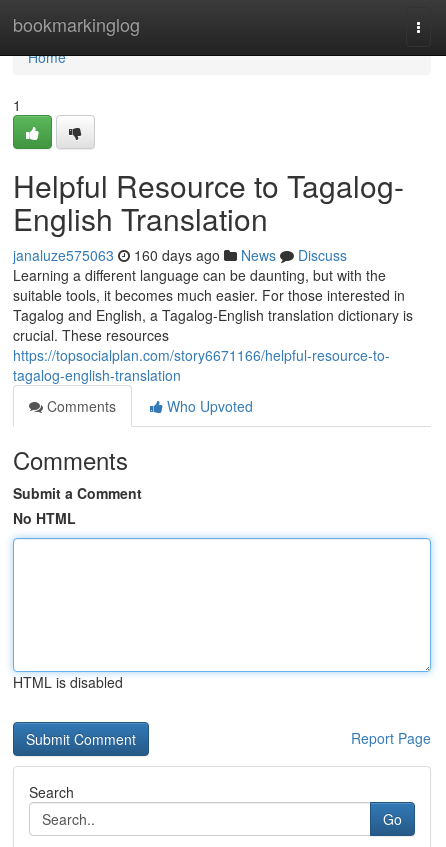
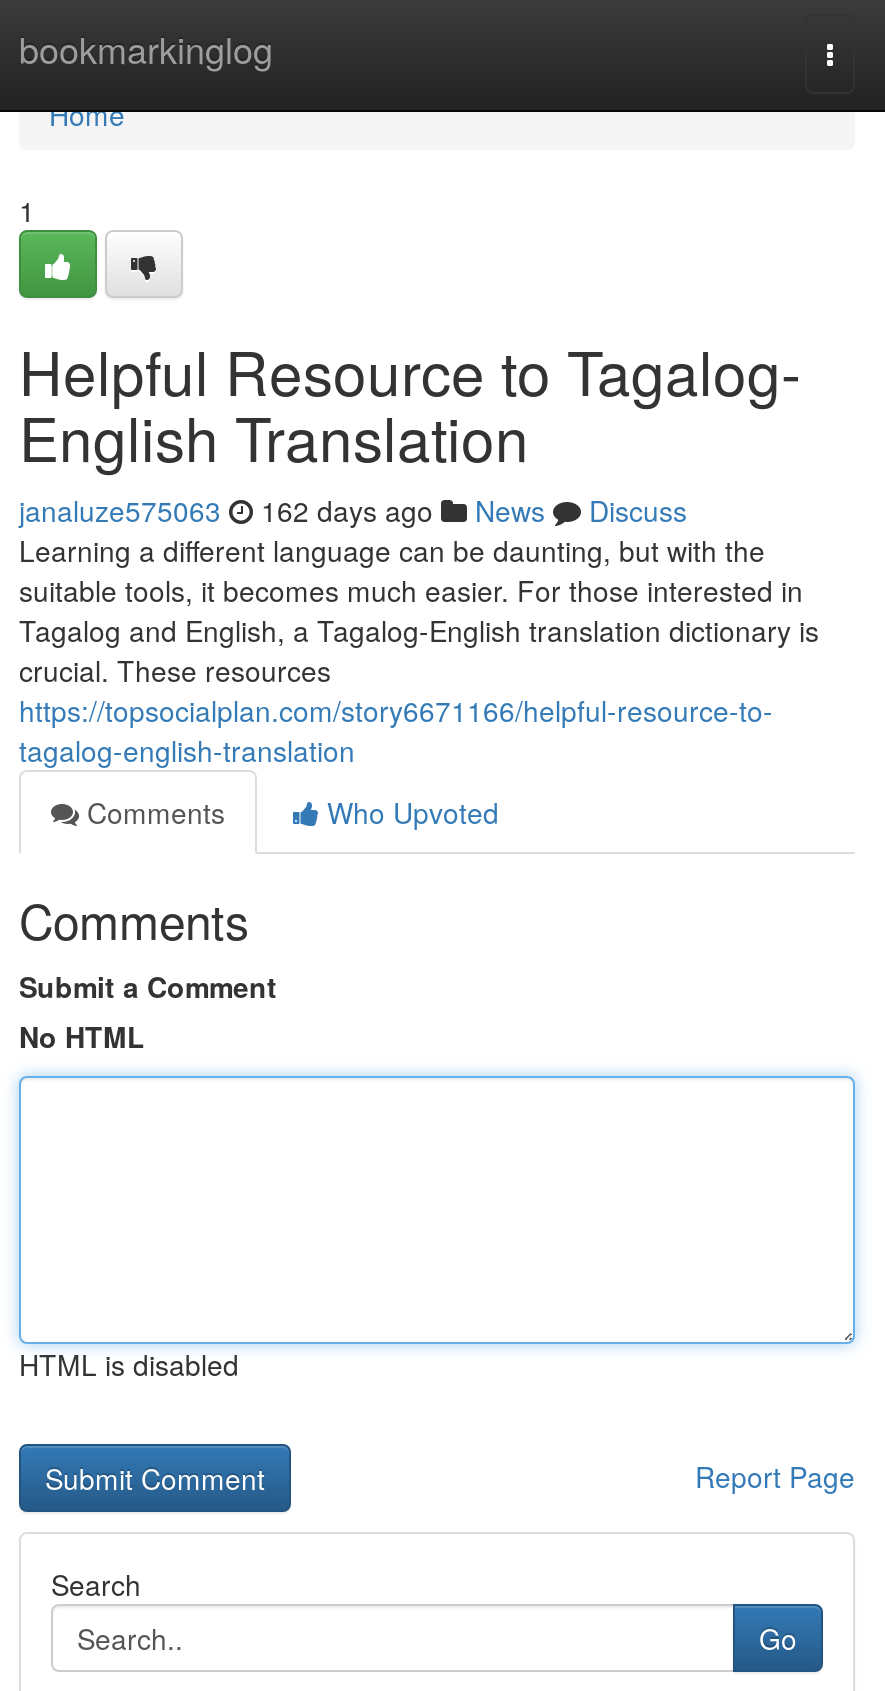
[13,245,347,265] janaluze575063 160 days ago News Discuss -> [19,490,687,530] janaluze575063 162 days ago News Discuss

